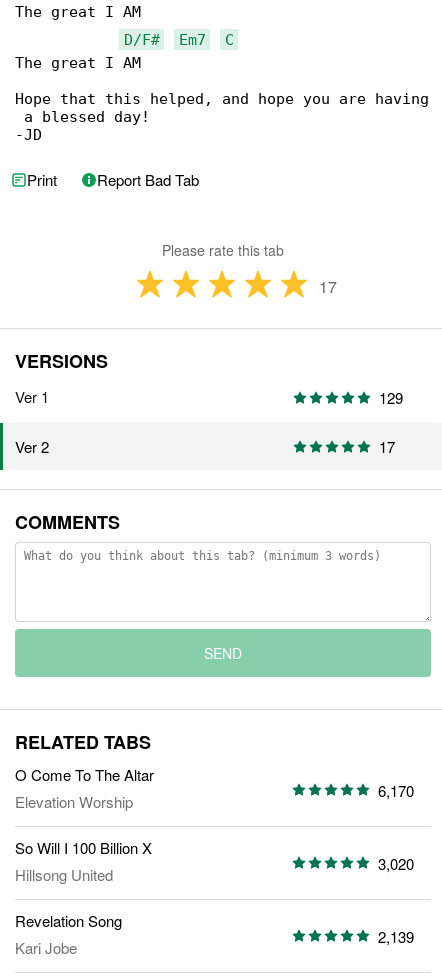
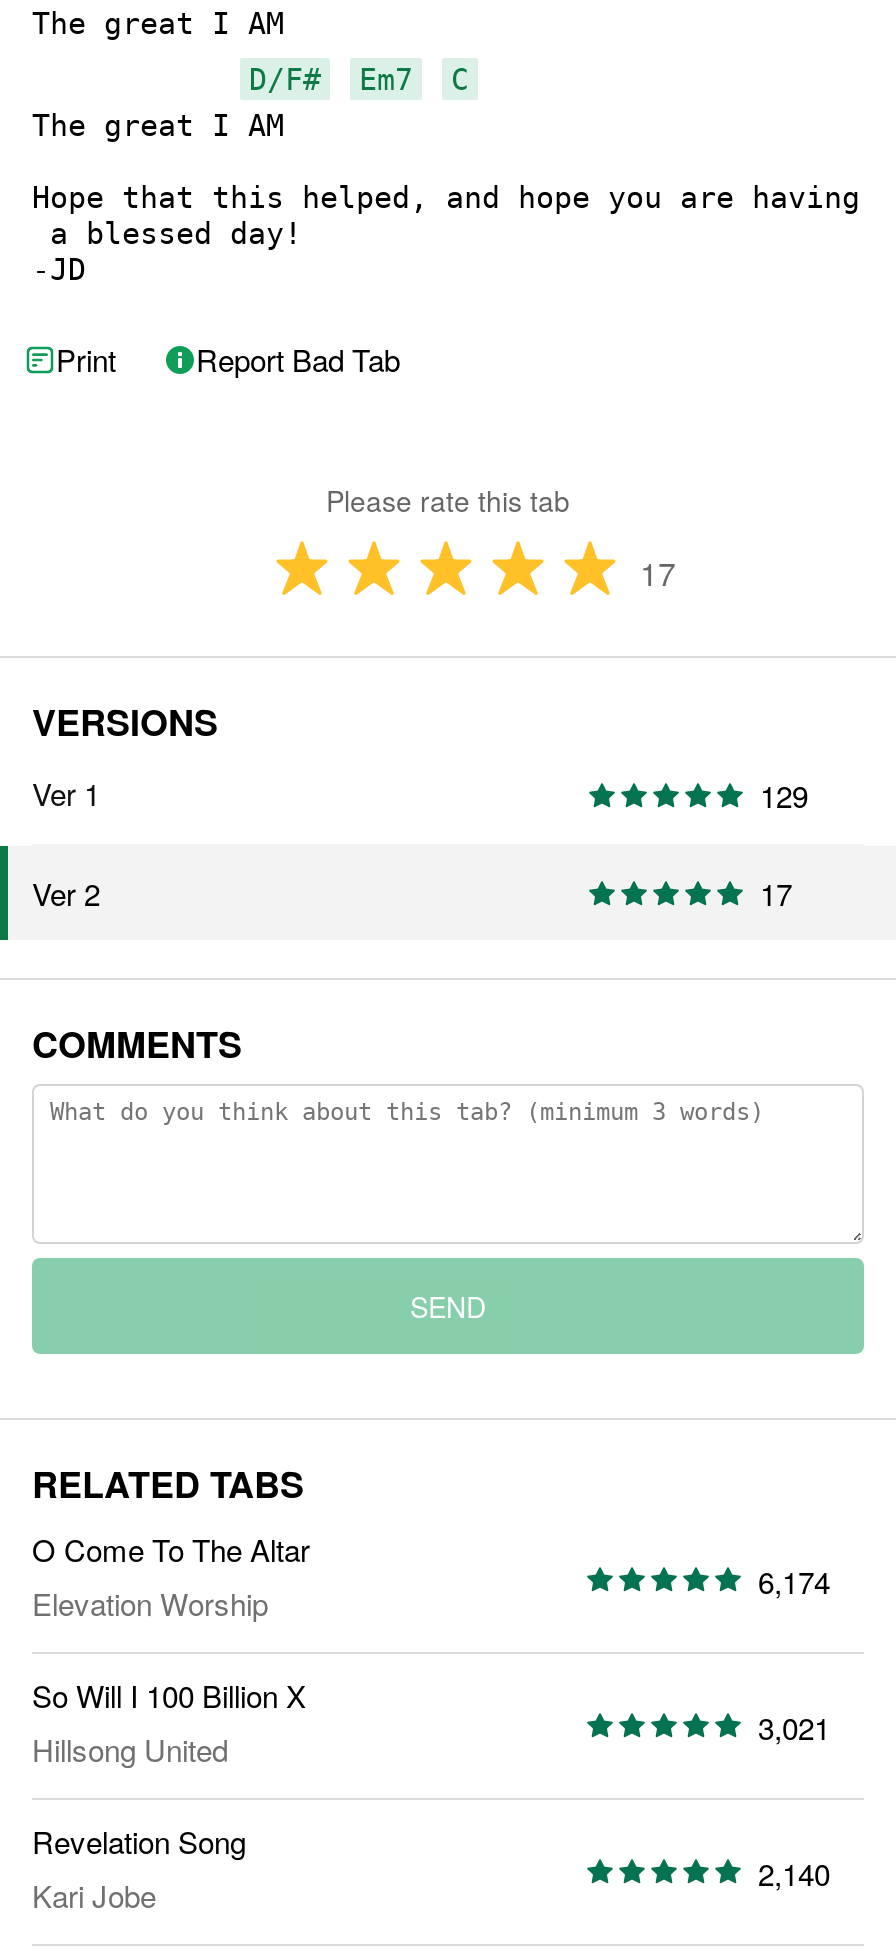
[378,780,414,801] 6,170 -> [758,1559,830,1601] 6,174
[378,853,414,874] 3,020 -> [758,1705,830,1747] 3,021
[378,926,414,947] 2,139 -> [758,1851,830,1893] 2,140

